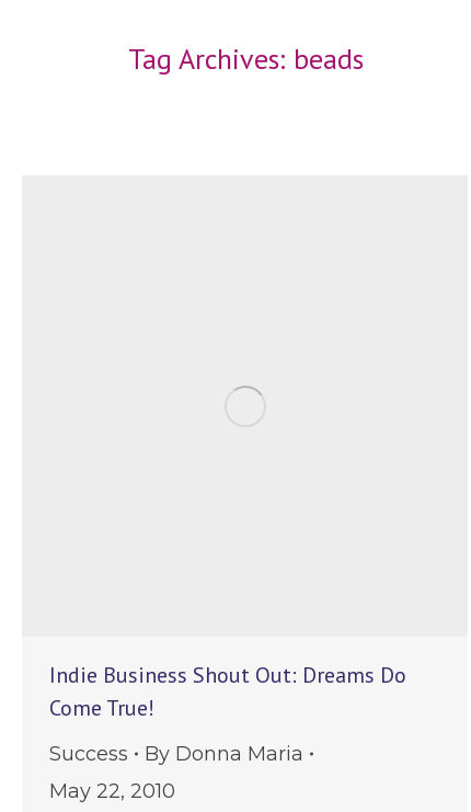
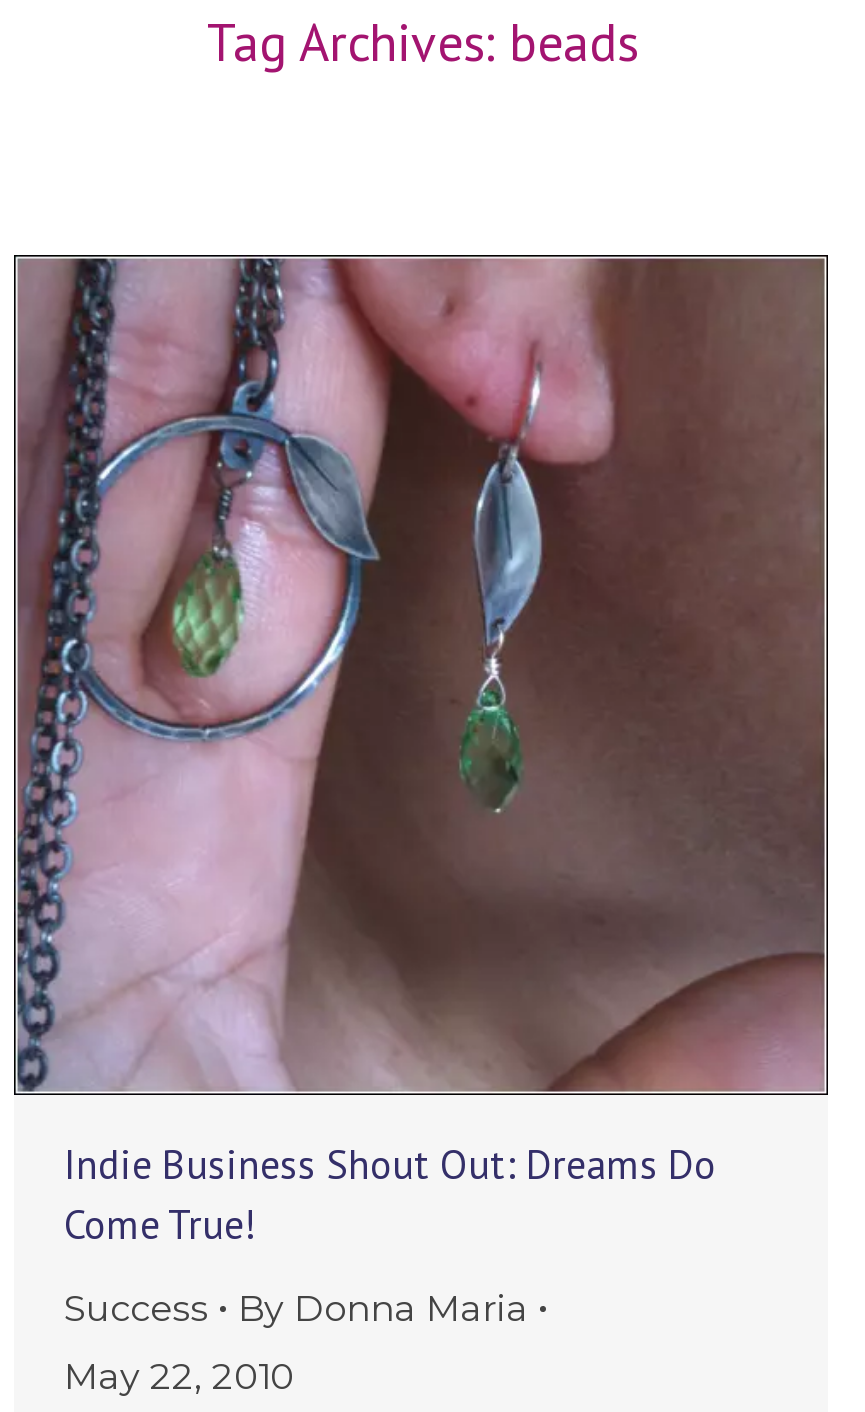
none -> [12,254,830,1098] [image]

